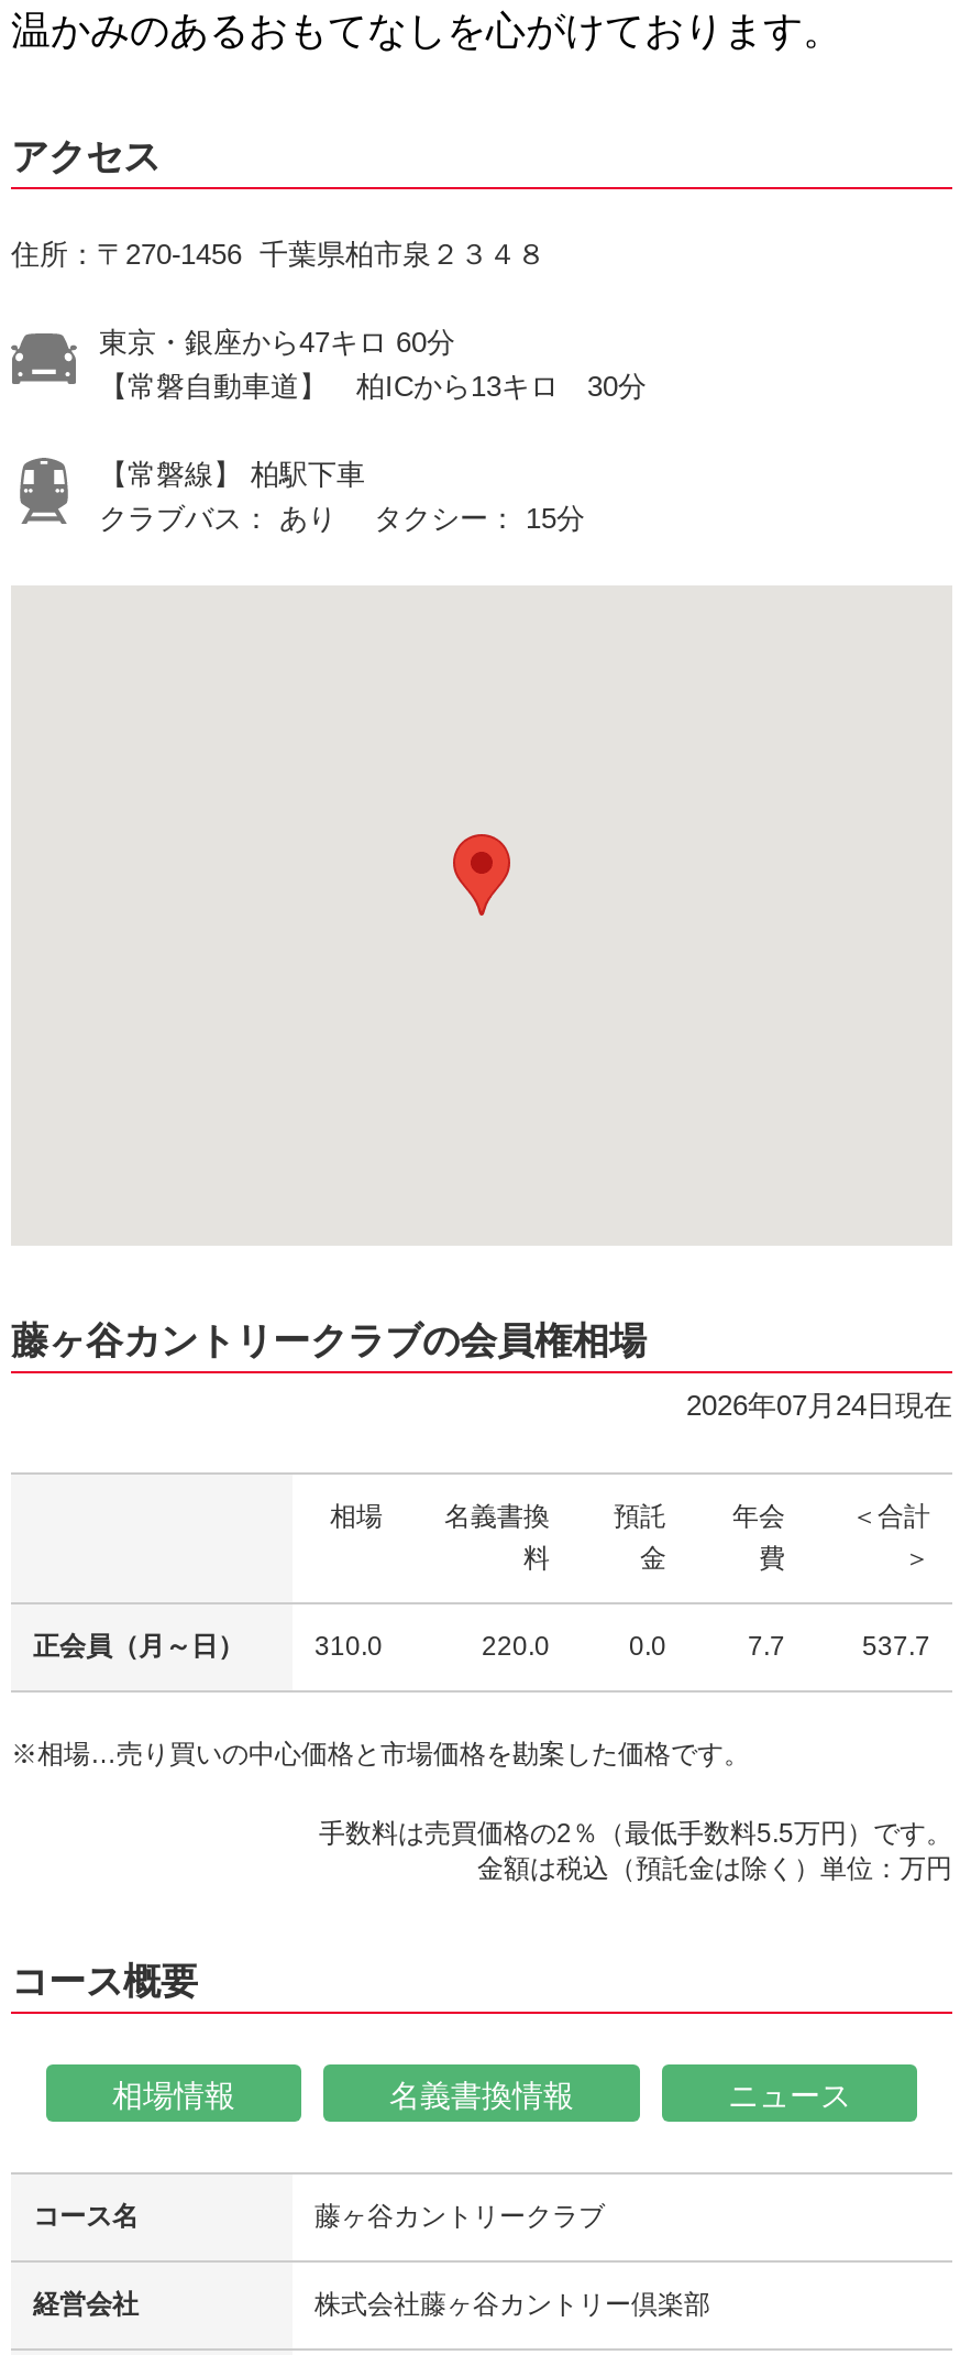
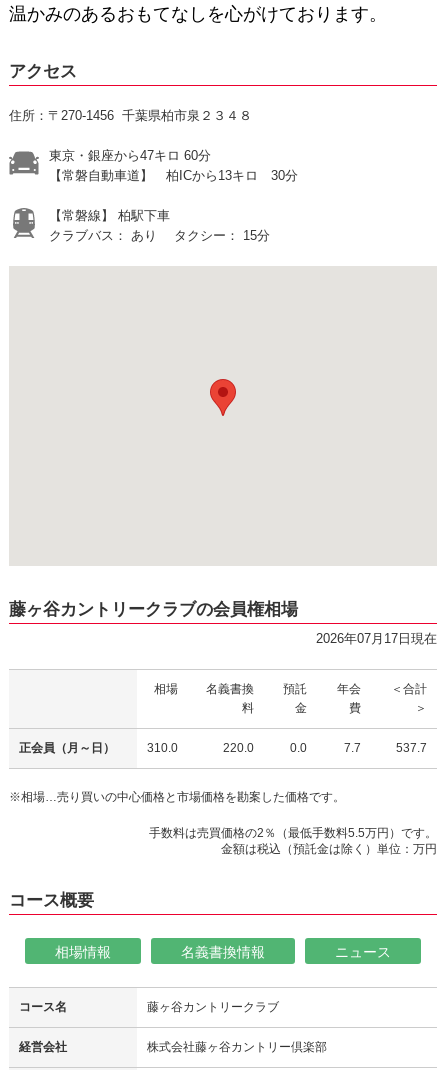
[686,1390,952,1423] 2026年07月24日現在 -> [316,631,437,646] 2026年07月17日現在

